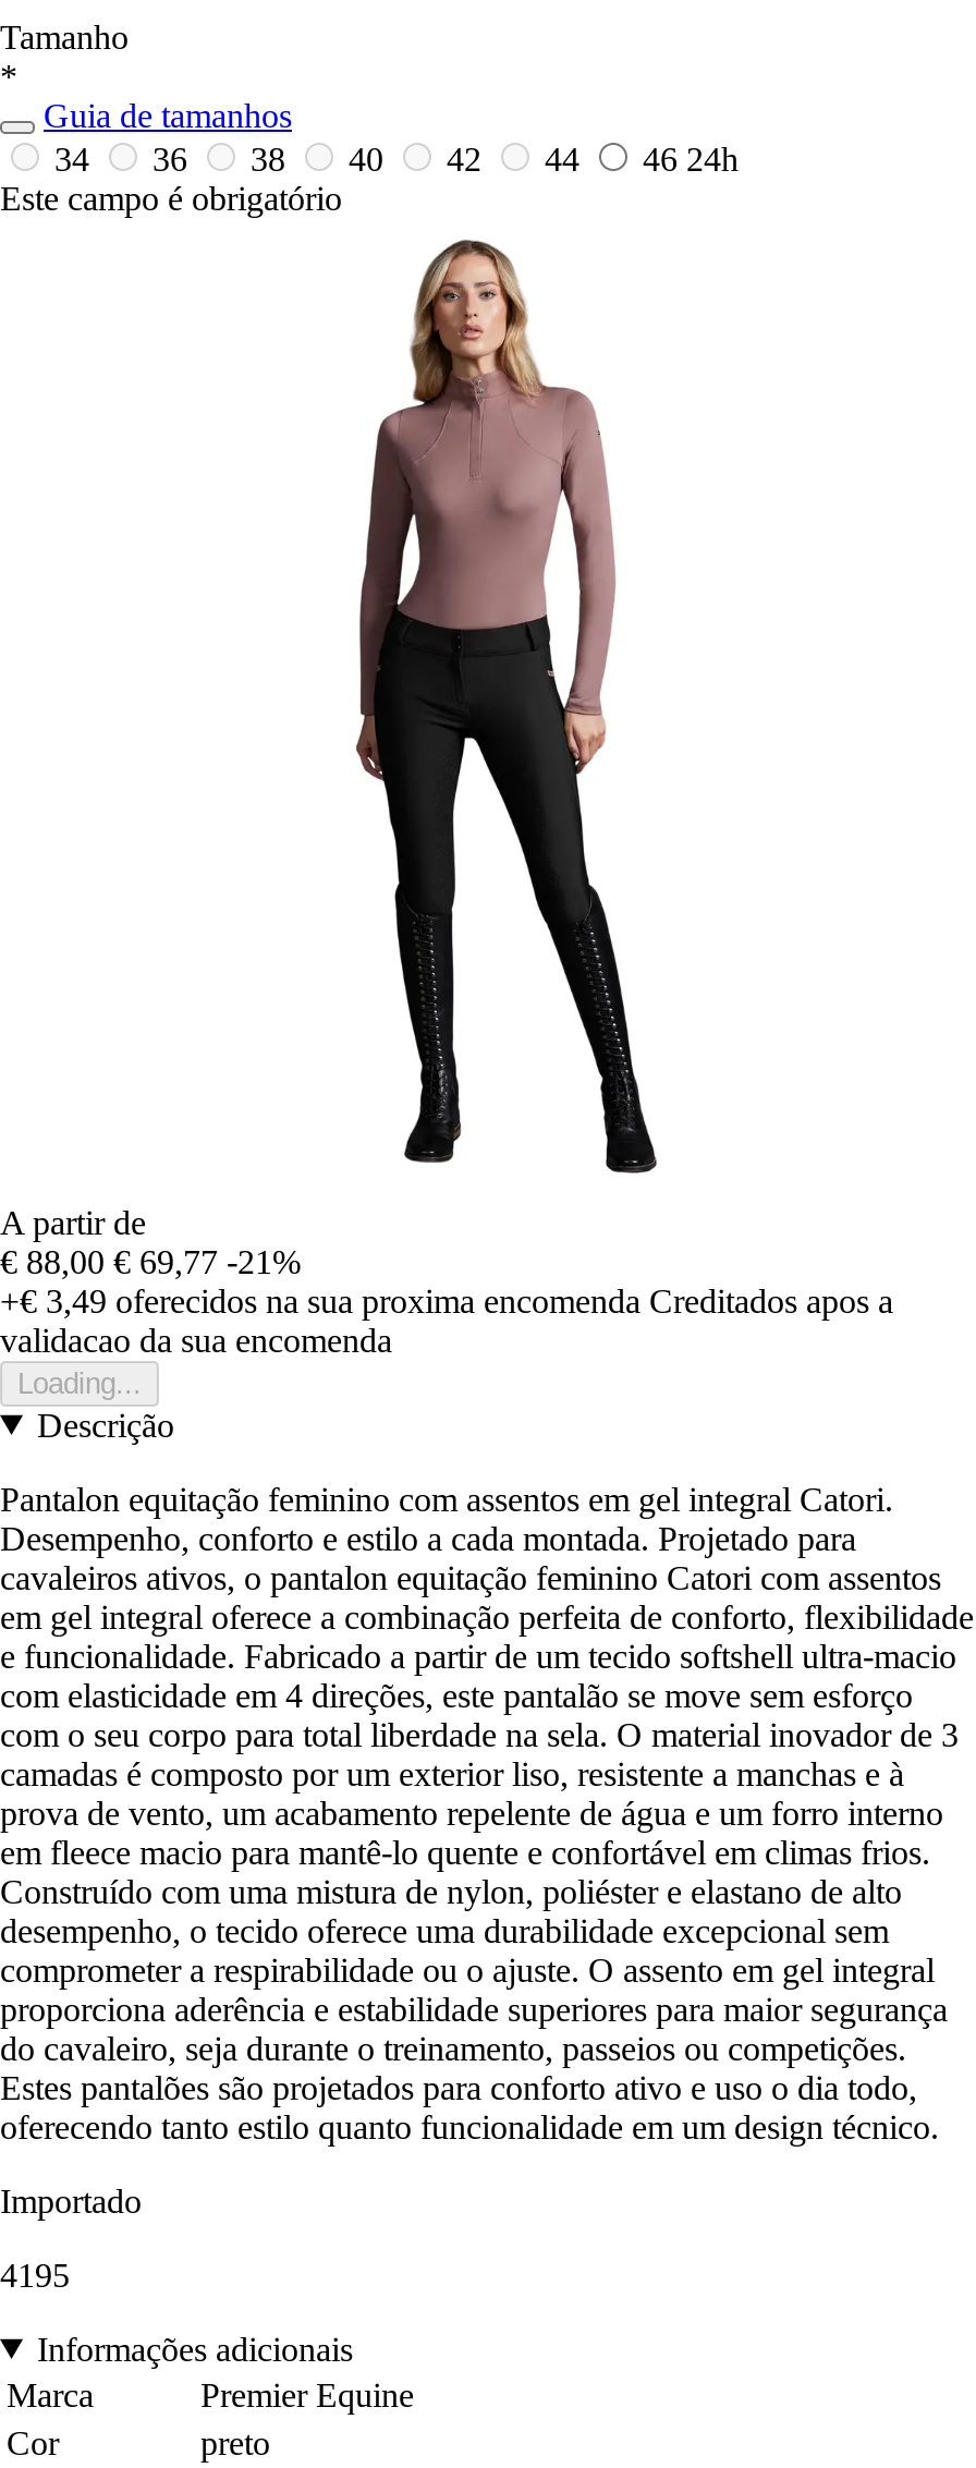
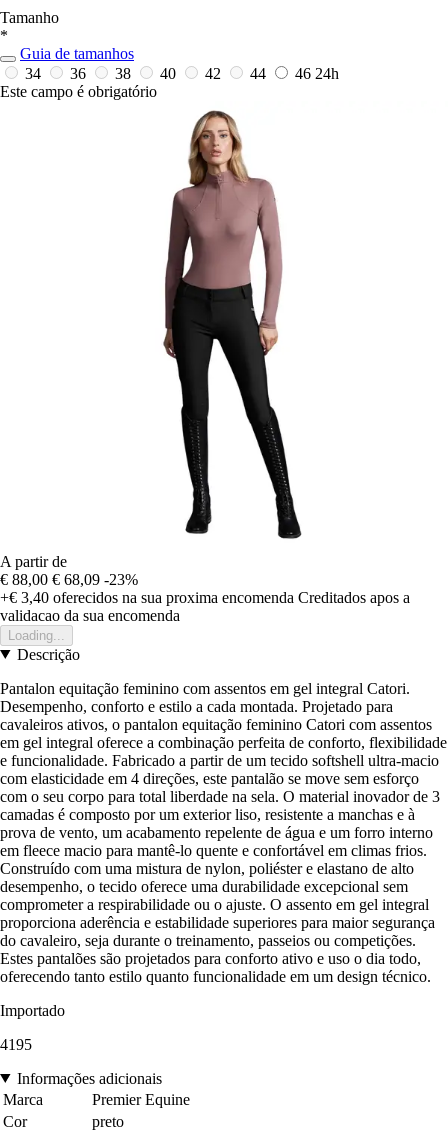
[0,1243,301,1280] € 88,00 € 69,77 -21% -> [0,571,138,588] € 88,00 € 68,09 -23%
[0,1282,893,1319] +€ 3,49 oferecidos na sua proxima encomenda Creditados apos a -> [0,589,410,606] +€ 3,40 oferecidos na sua proxima encomenda Creditados apos a

